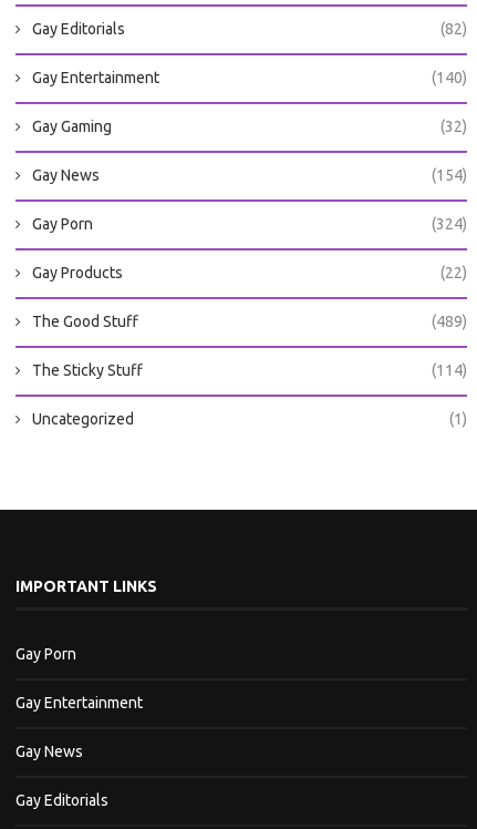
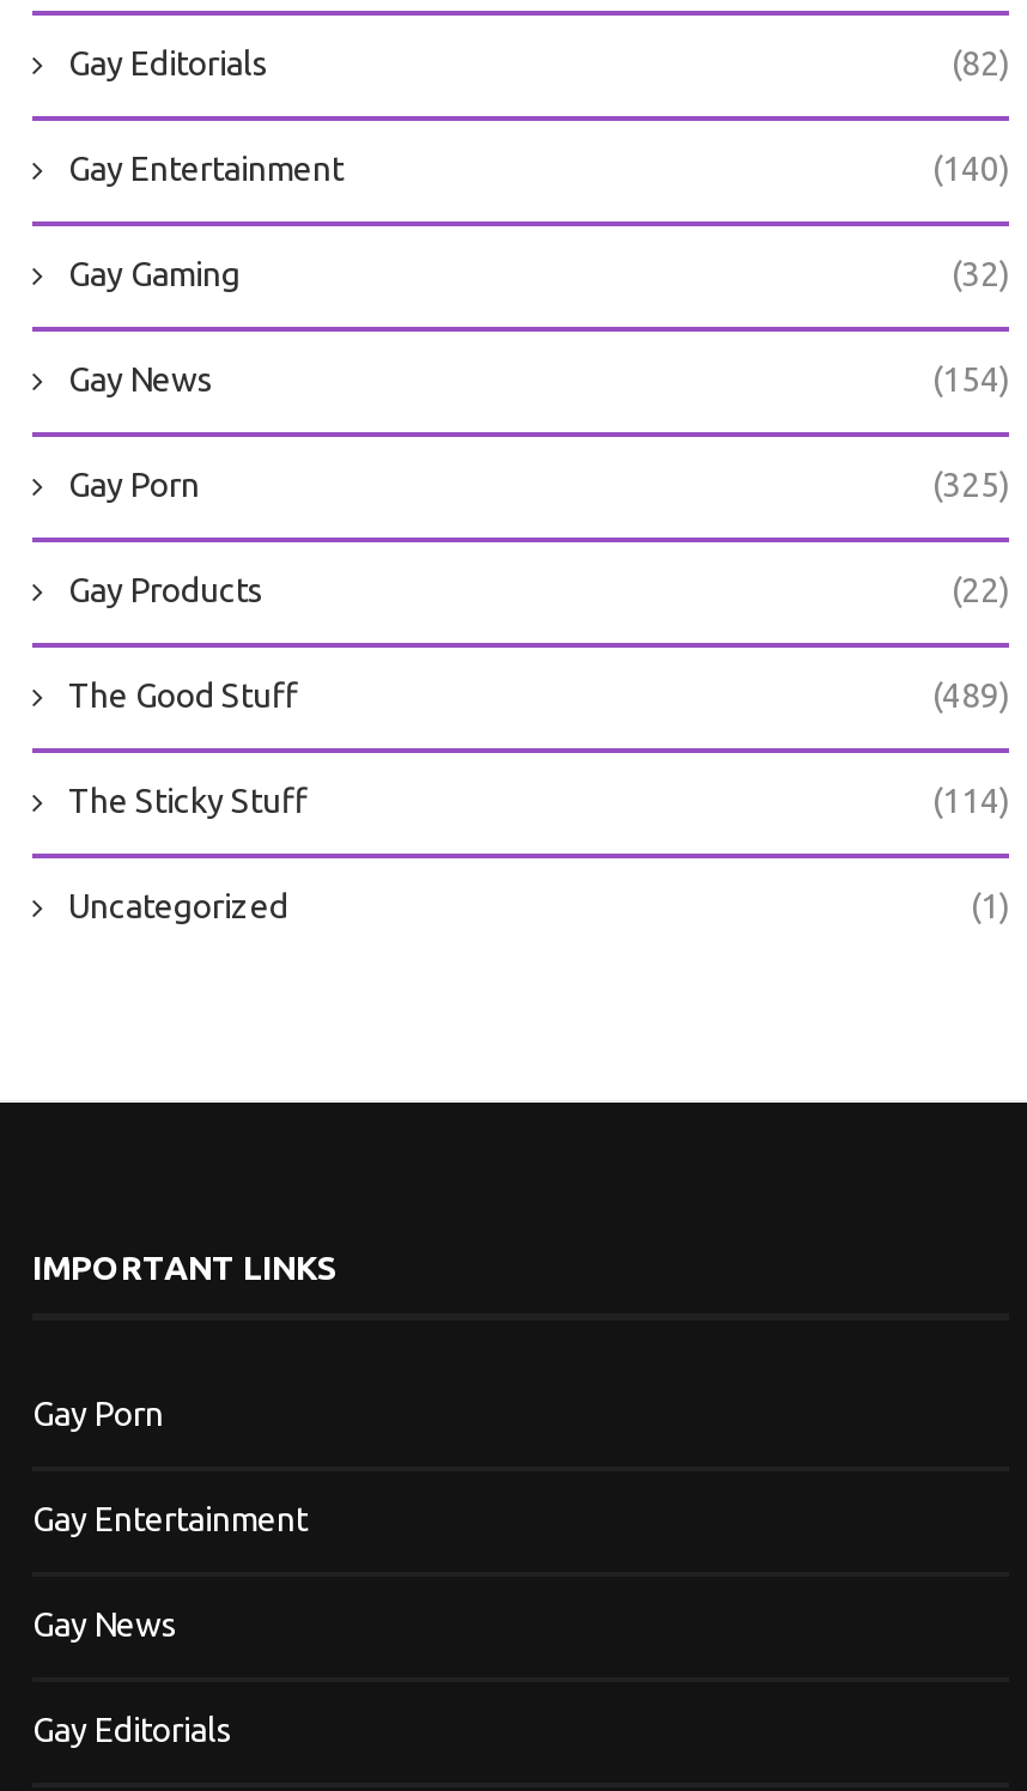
[432,215,467,233] (324) -> [932,465,1009,504] (325)

